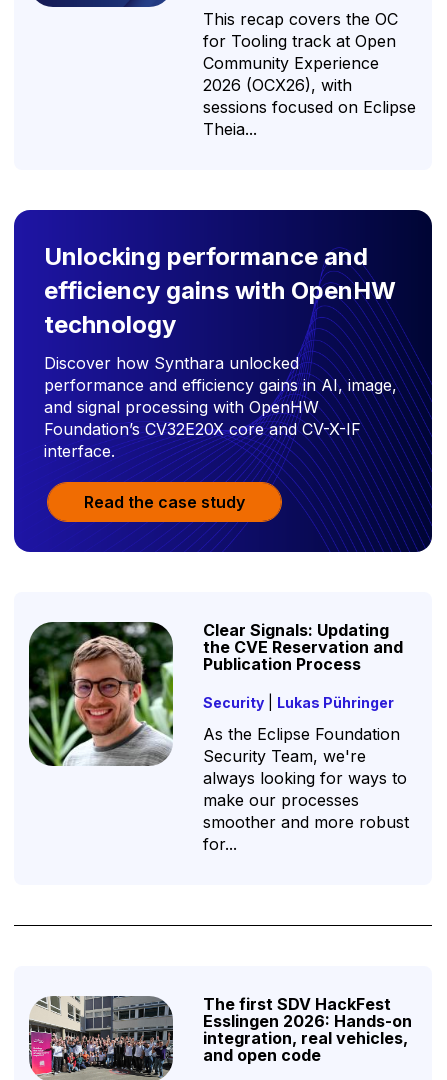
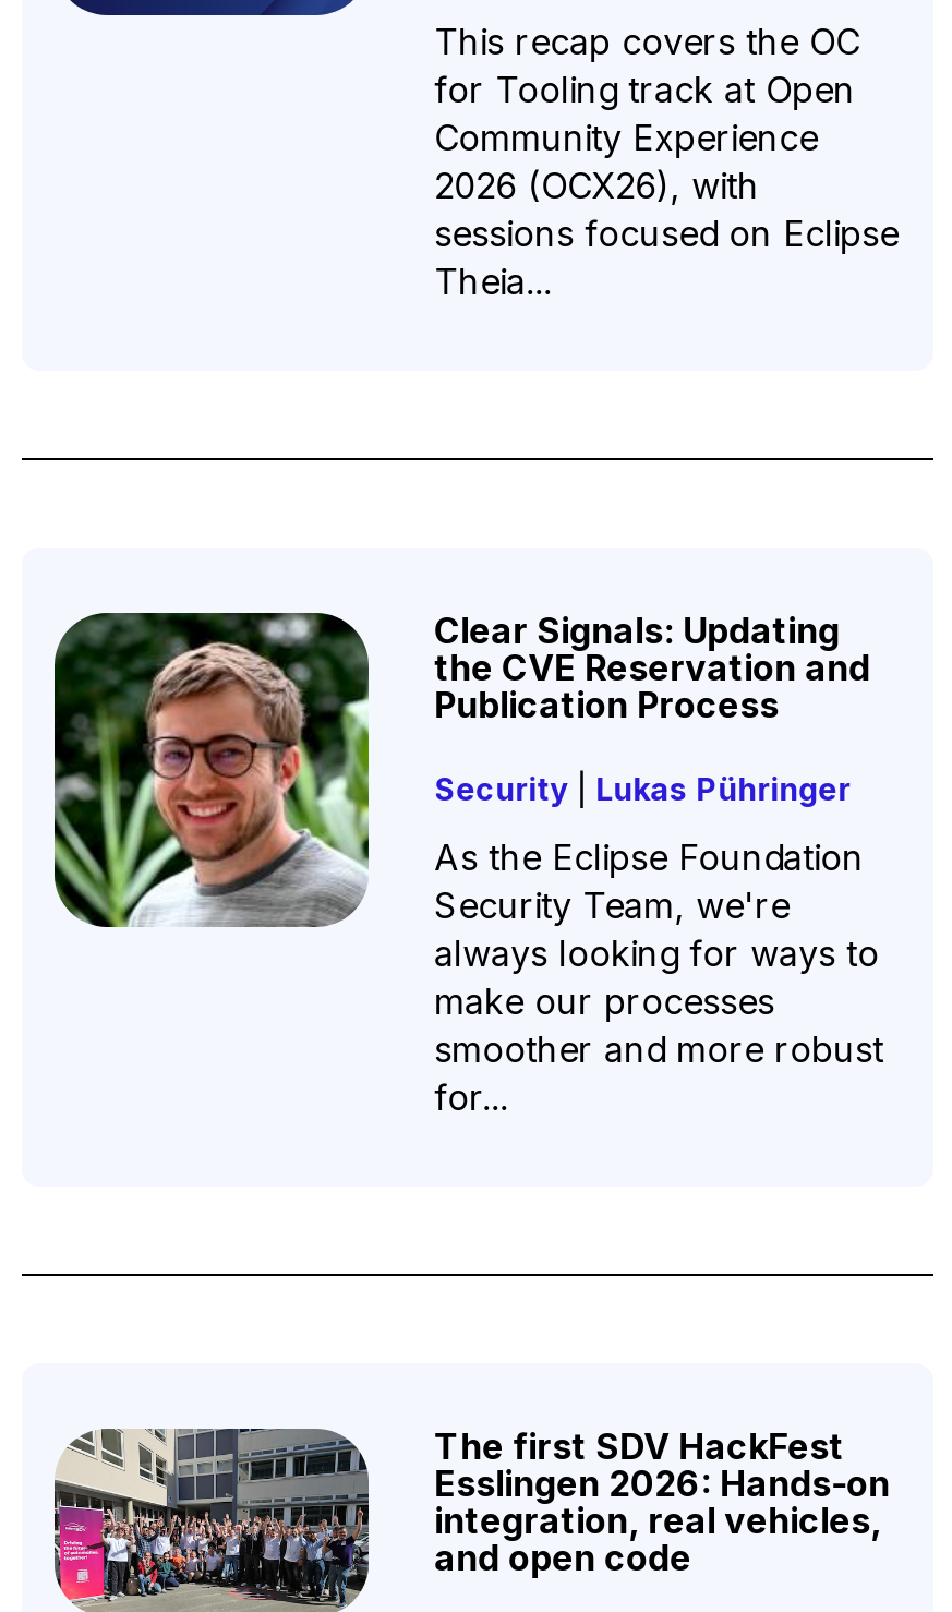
[13,209,433,553] [image] | Unlocking performance and | efficiency gains with OpenHW | technology | Discover how Synthara unlocked | performance and efficiency gains in AI, image, | and signal processing with OpenHW | Foundation’s CV32E20X core and CV-X-IF | interface. | Read the case study -> none

